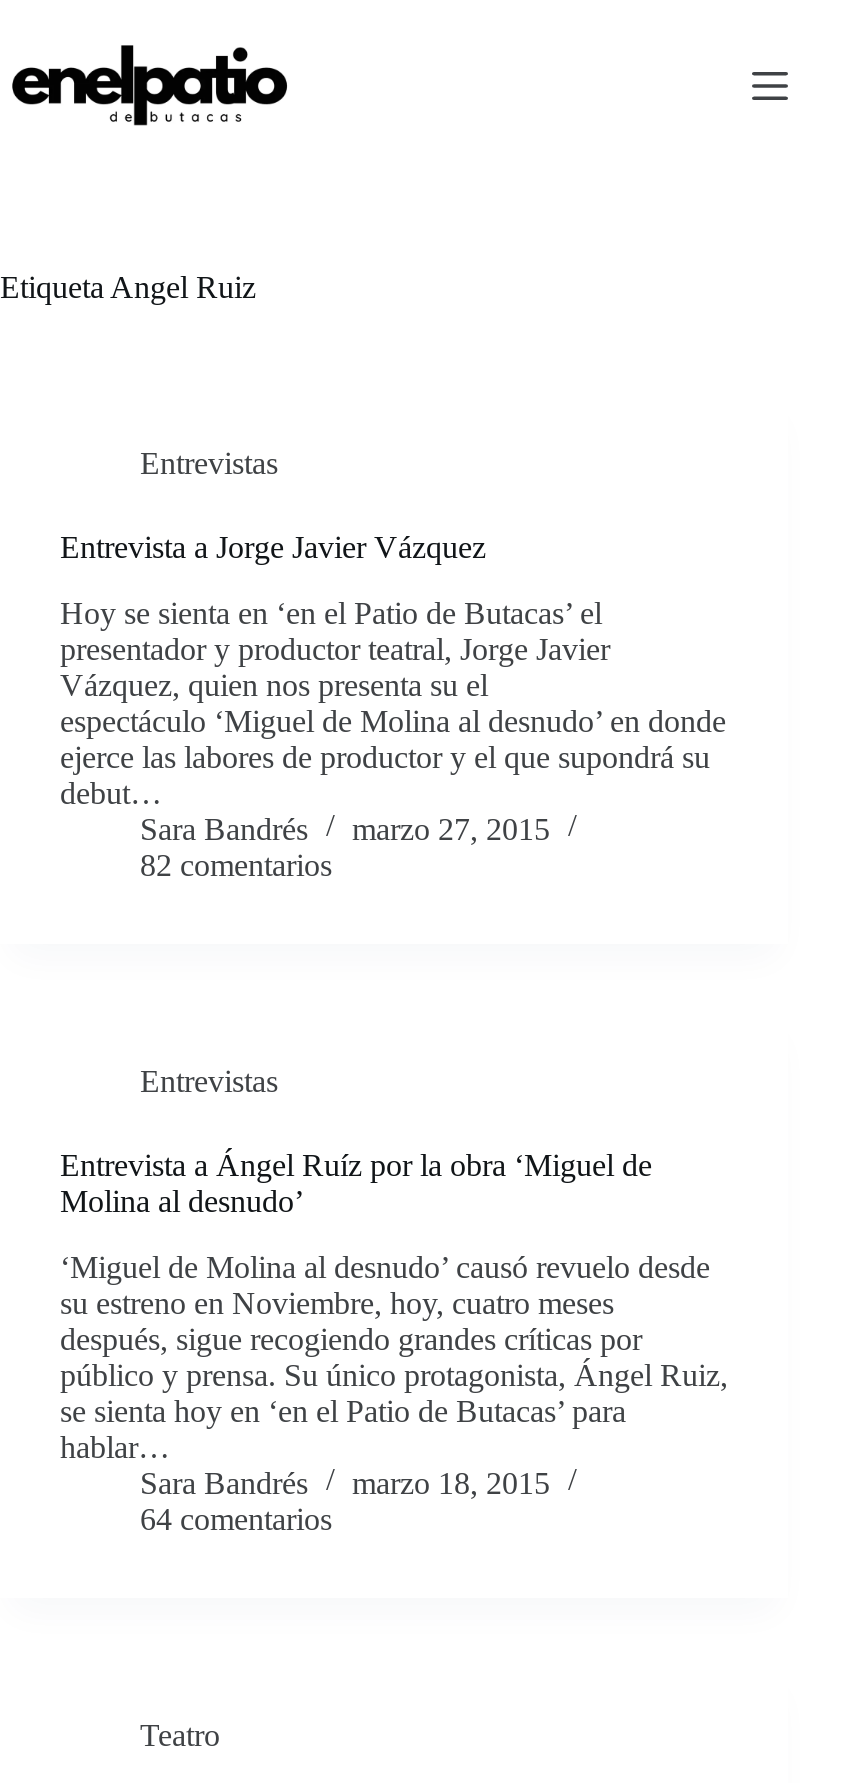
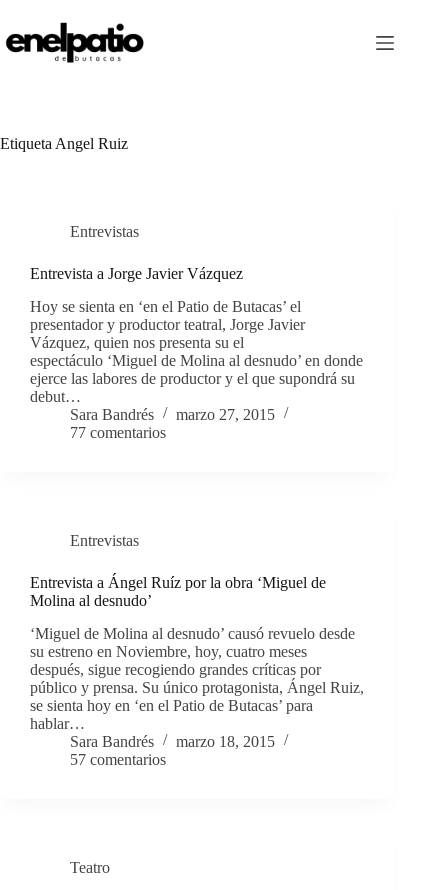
[140,848,332,882] 82 comentarios -> [70,424,166,441] 77 comentarios
[140,1501,332,1535] 64 comentarios -> [70,751,166,768] 57 comentarios

